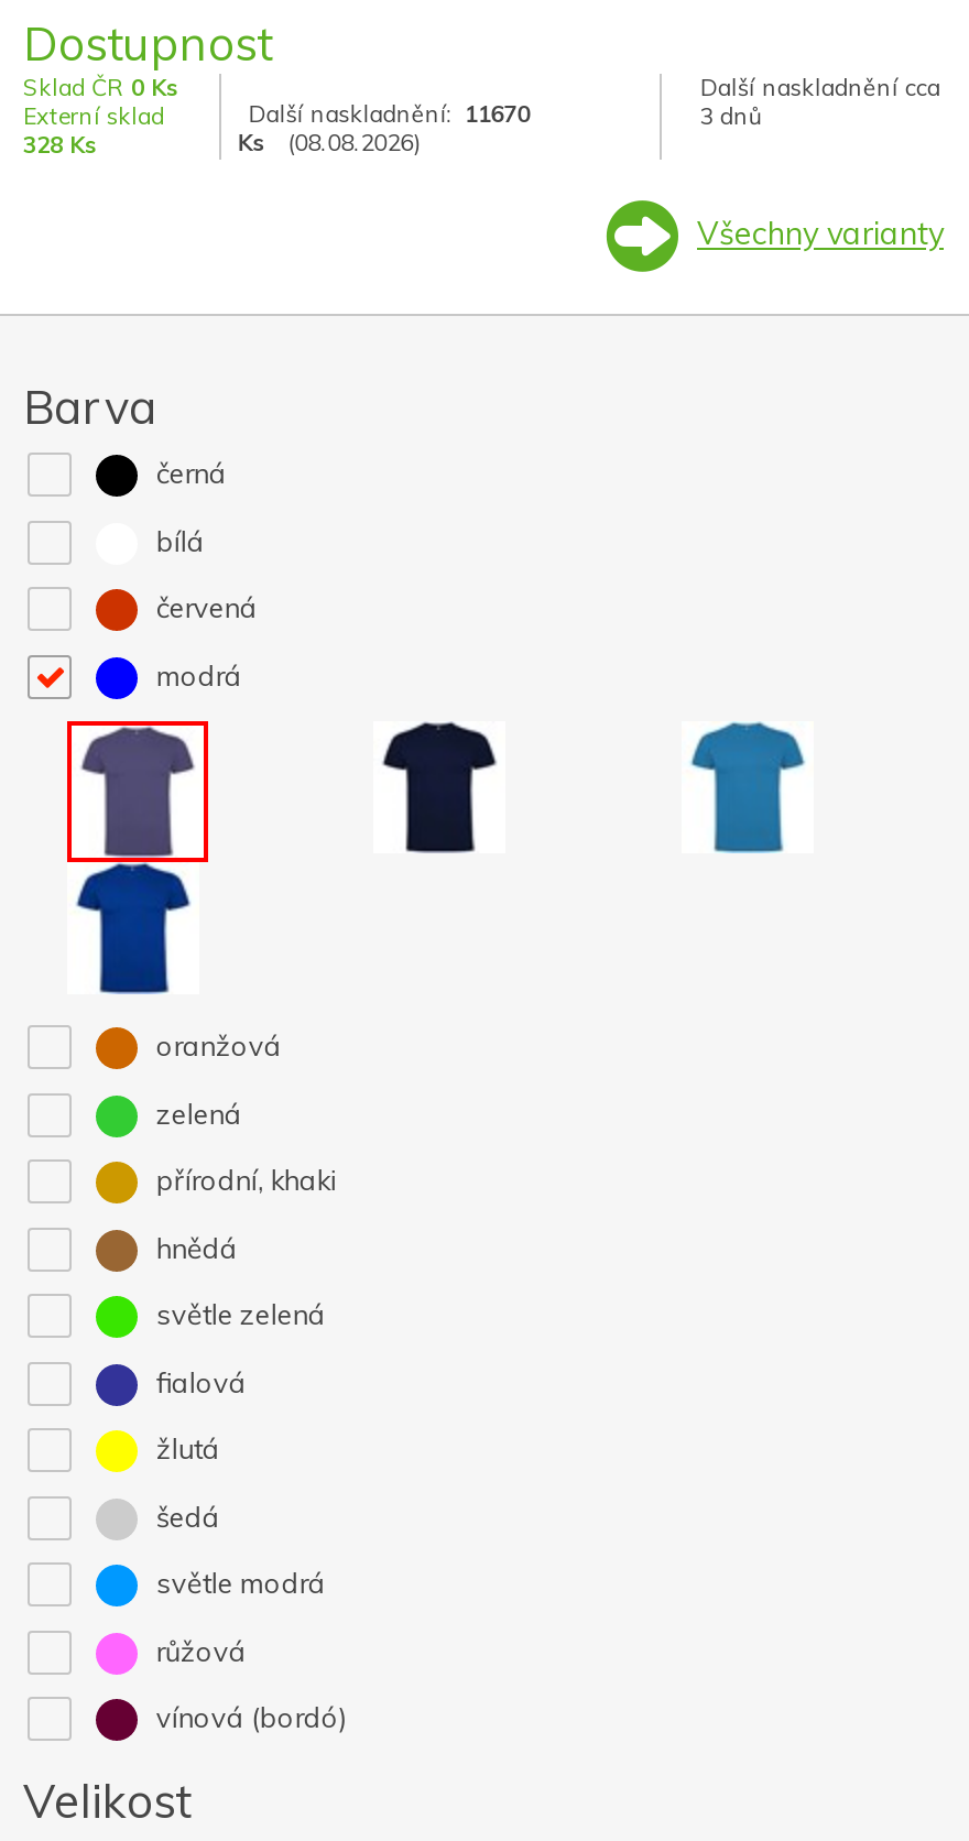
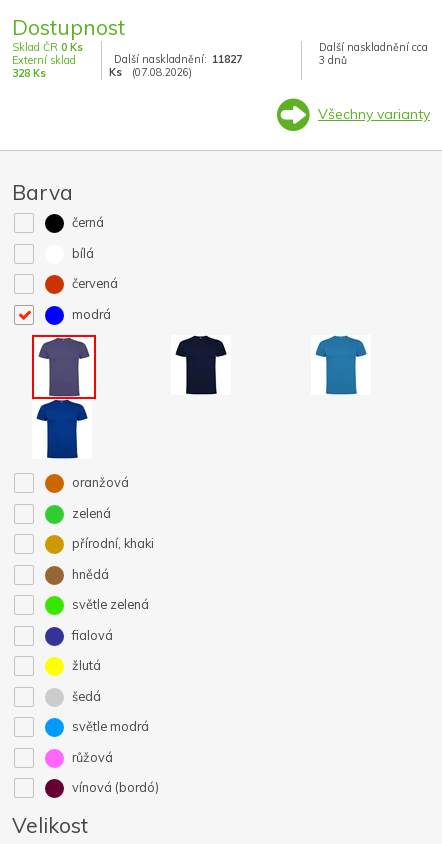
[248,98,530,129] Další naskladnění: 11670 -> [114,52,242,66] Další naskladnění: 11827
[237,127,420,158] Ks (08.08.2026) -> [109,65,192,79] Ks (07.08.2026)

